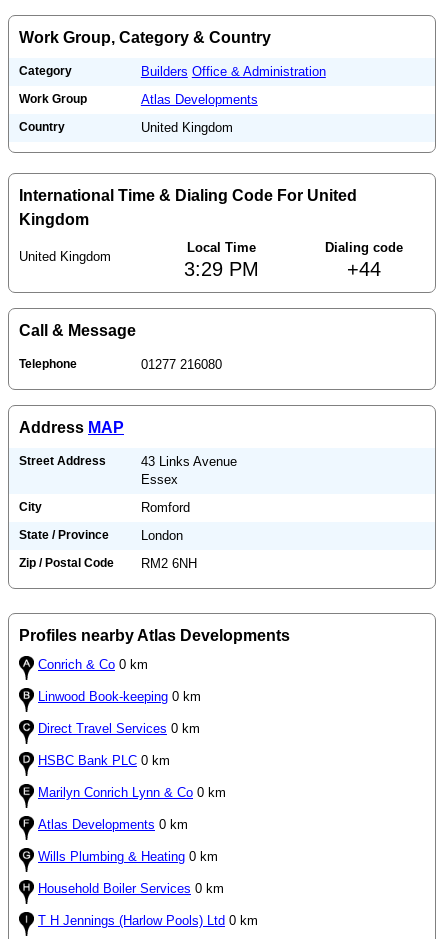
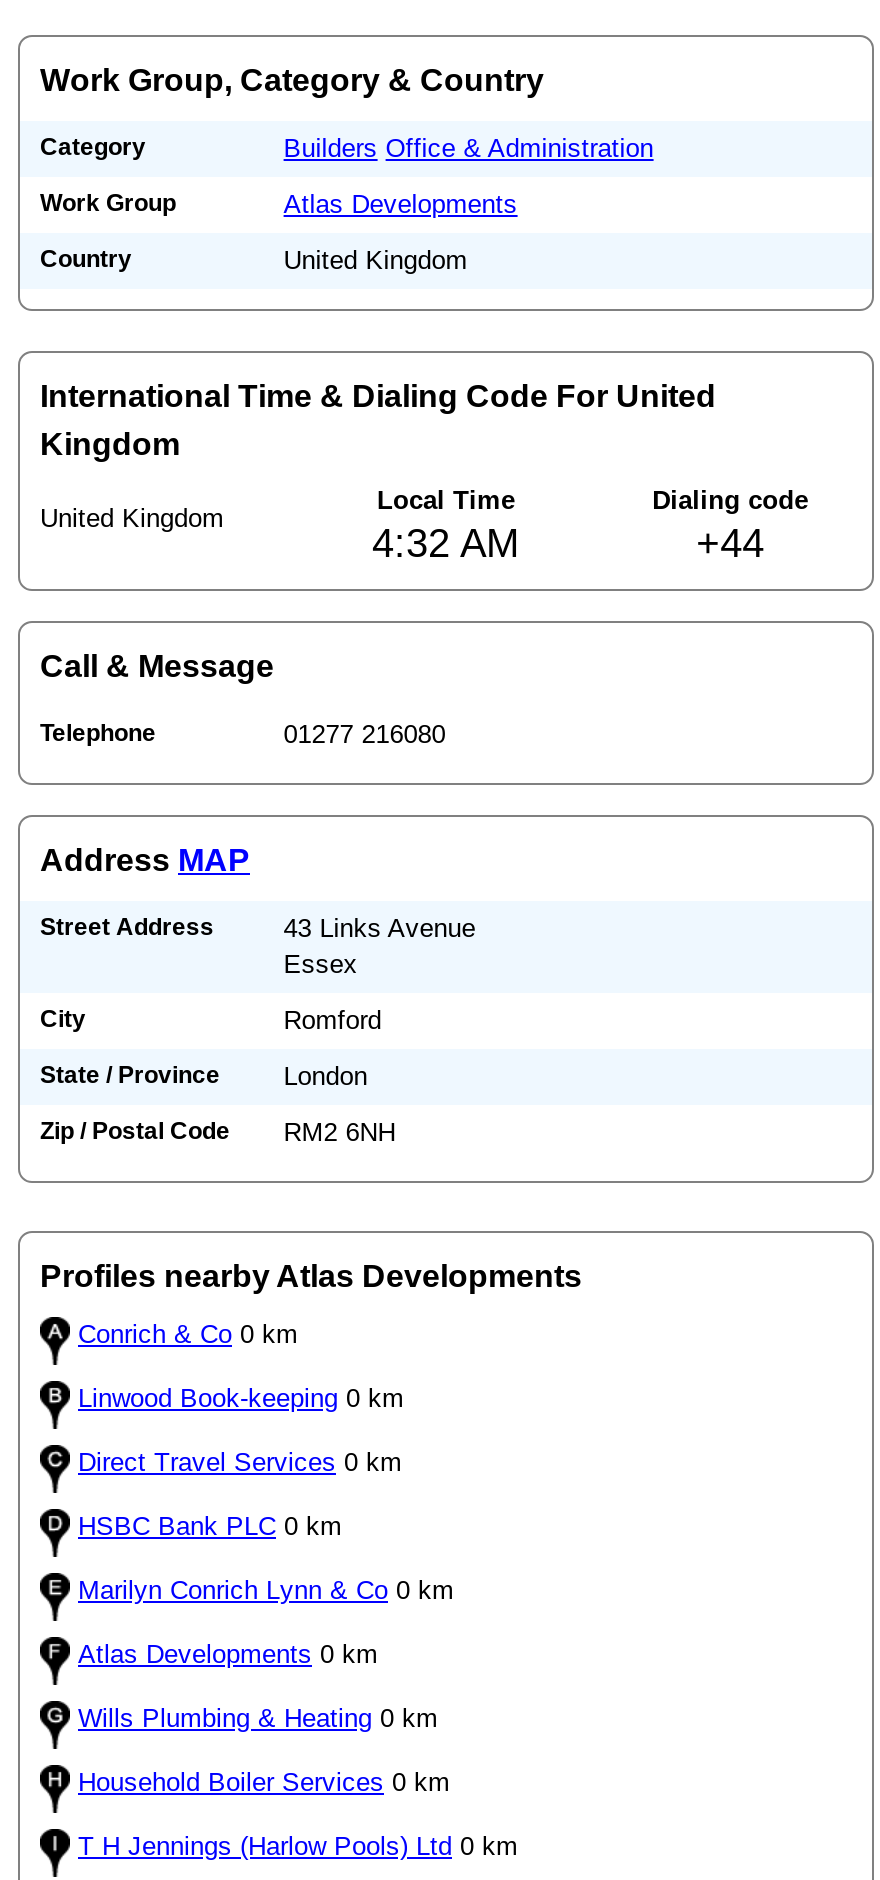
[184,258,259,280] 3:29 PM -> [372,521,520,565] 4:32 AM

